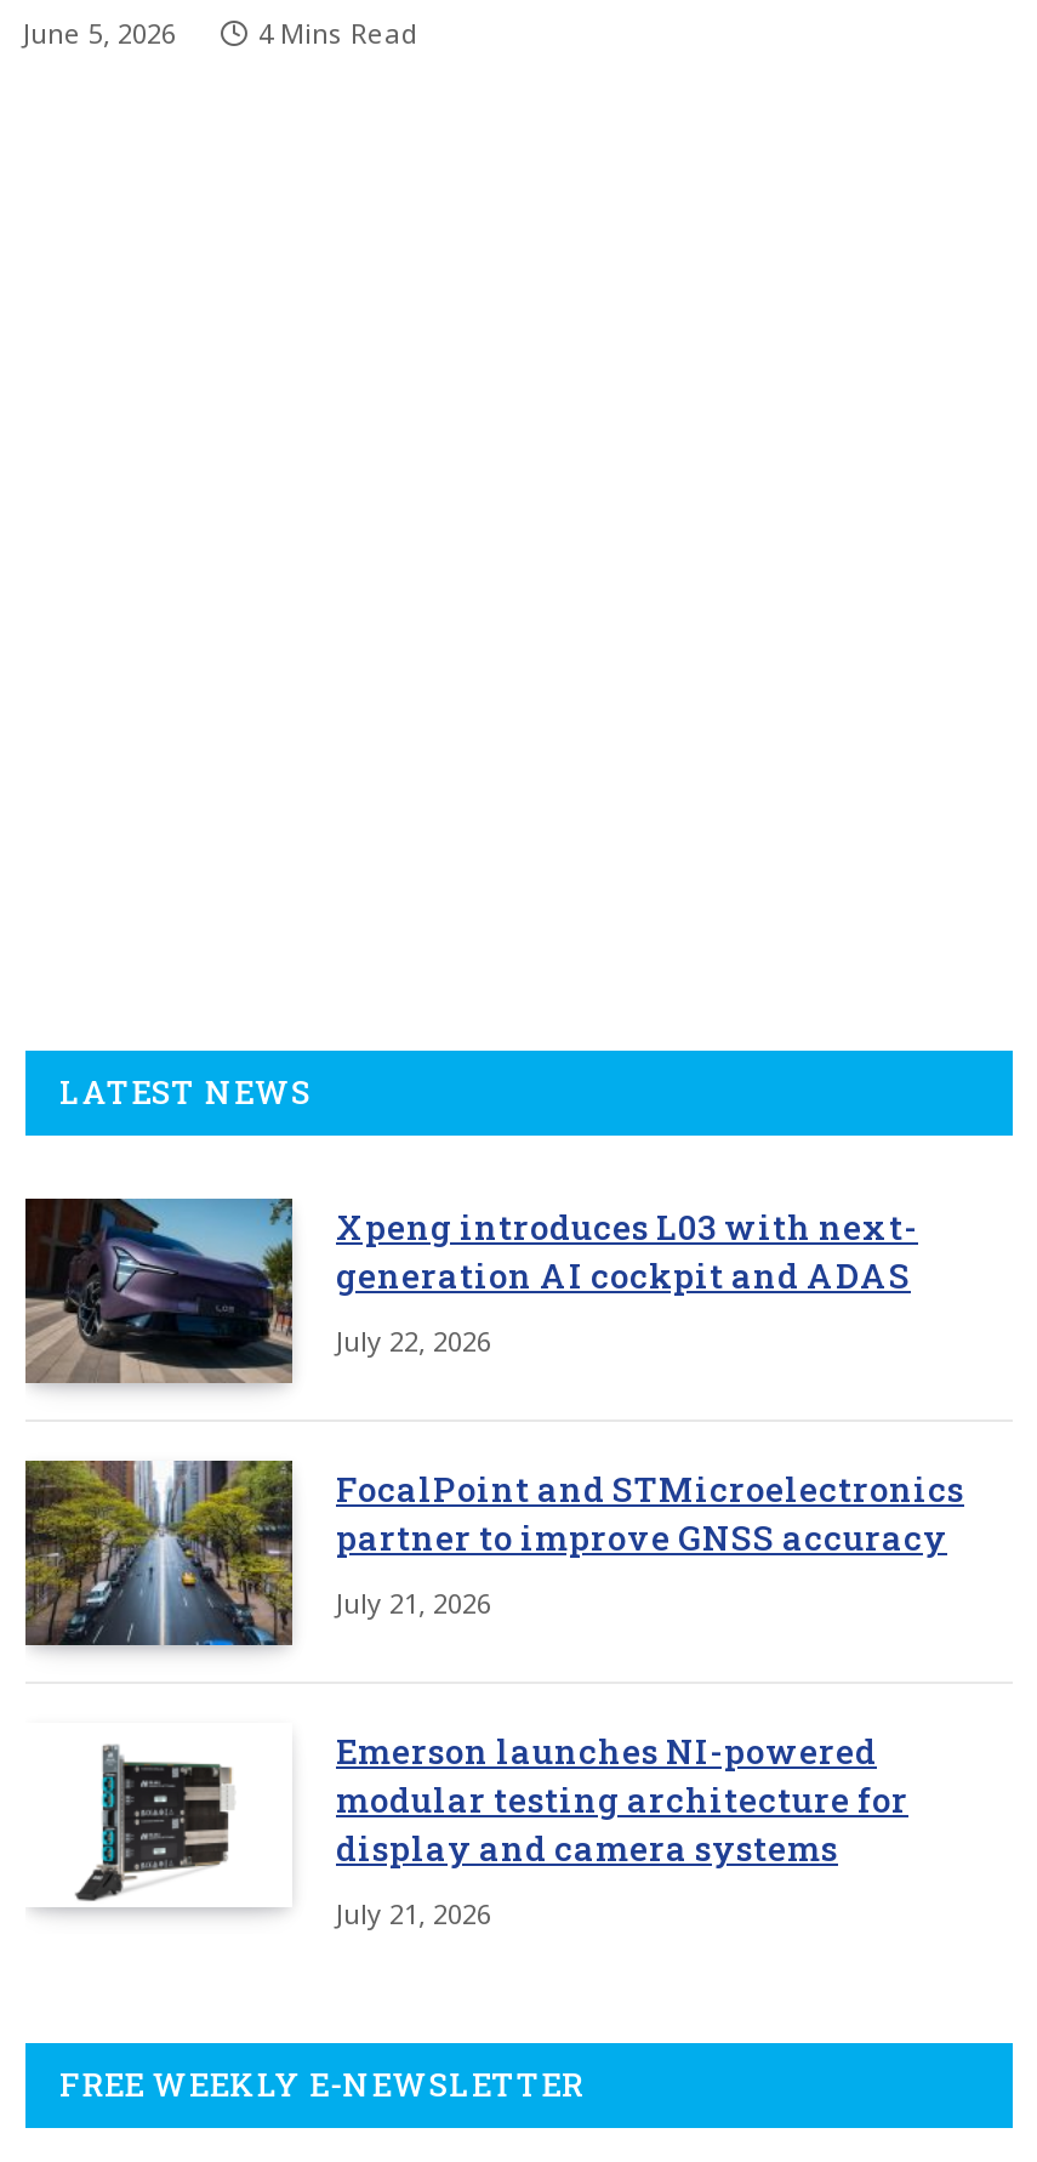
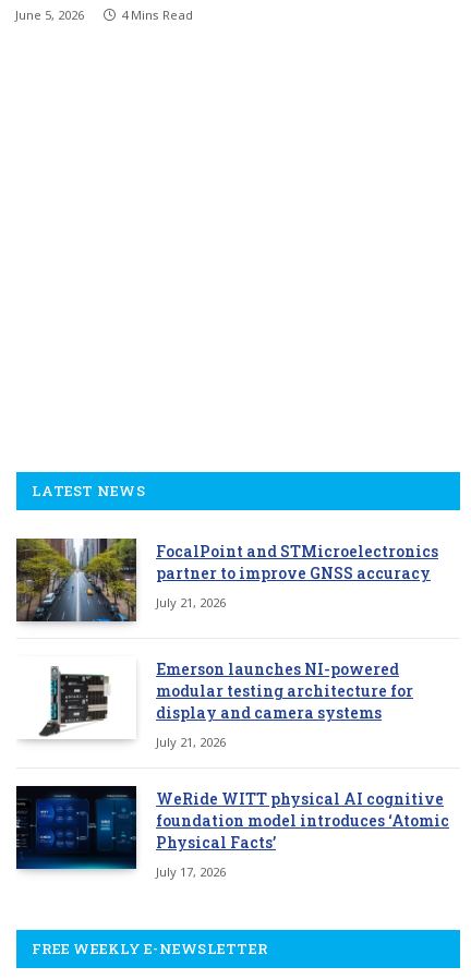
[25,1196,918,1386] [image] | Xpeng introduces L03 with next- | generation AI cockpit and ADAS | July 22, 2026 -> none
moved [21,1456,964,1932] -> [14,536,438,750]: [image] | FocalPoint and STMicroelectronics | partner to improve GNSS accuracy | July 21, 2026 | Emerson launches NI-powered | modular testing architecture for | display and camera systems | July 21, 2026
none -> [15,785,449,880] [image] | WeRide WITT physical AI cognitive | foundation model introduces ‘Atomic | Physical Facts’ | July 17, 2026

